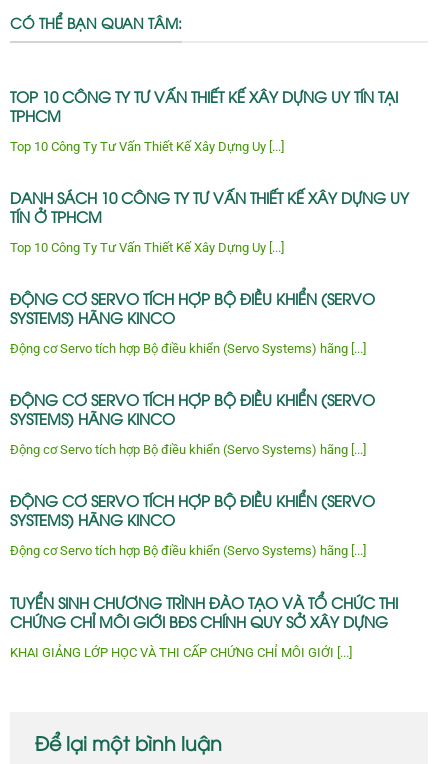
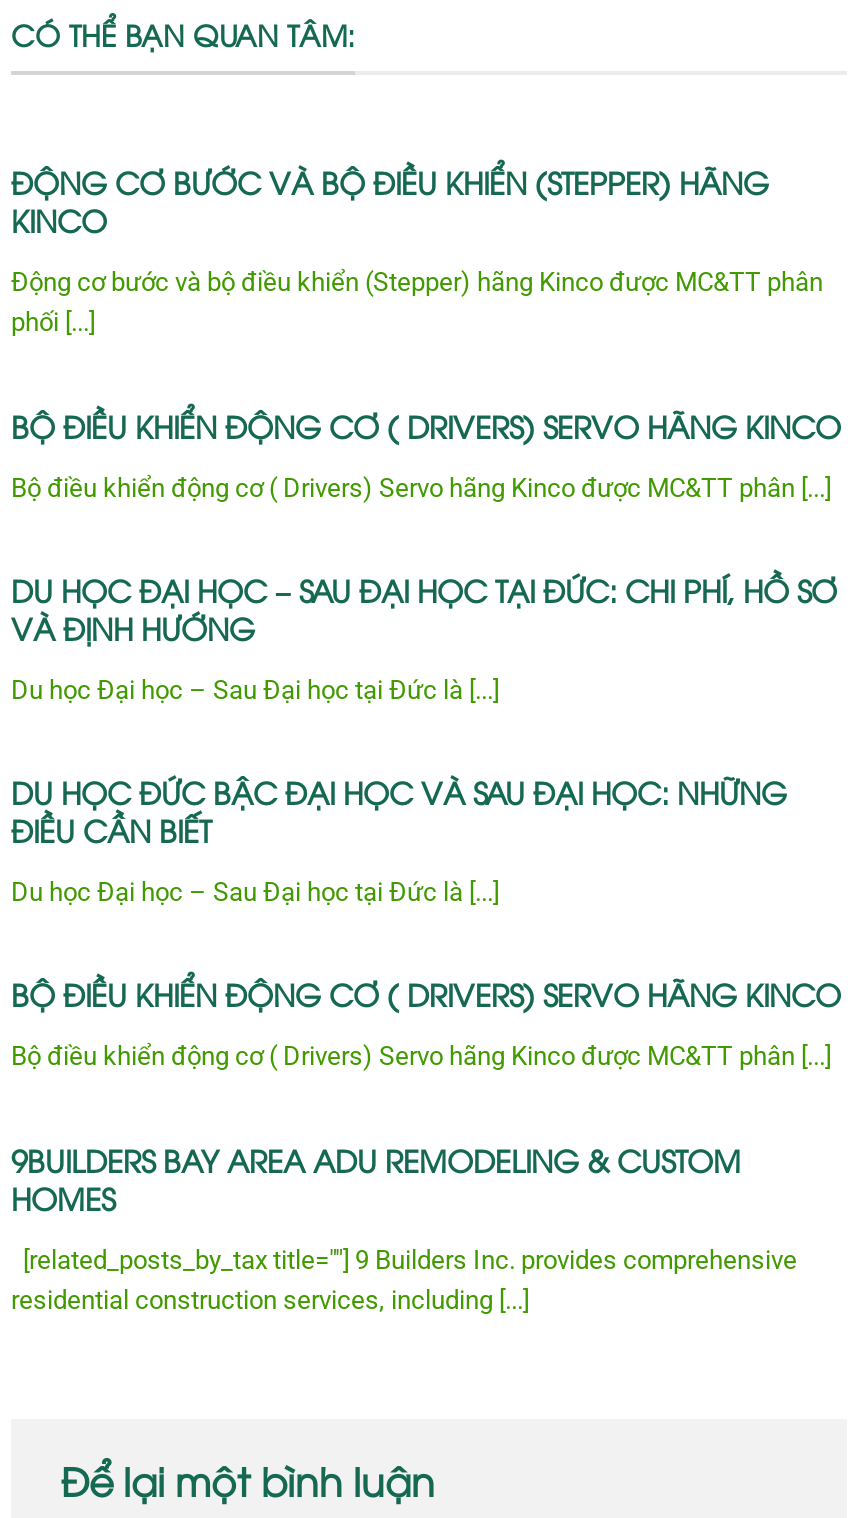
[10,86,398,125] TOP 10 CÔNG TY TƯ VẤN THIẾT KẾ XÂY DỰNG UY TÍN TẠI | TPHCM -> [11,161,769,239] ĐỘNG CƠ BƯỚC VÀ BỘ ĐIỀU KHIỂN (STEPPER) HÃNG | KINCO
[10,139,284,154] Top 10 Công Ty Tư Vấn Thiết Kế Xây Dựng Uy [...] -> [11,267,823,337] Động cơ bước và bộ điều khiển (Stepper) hãng Kinco được MC&TT phân | phối [...]
[10,187,409,226] DANH SÁCH 10 CÔNG TY TƯ VẤN THIẾT KẾ XÂY DỰNG UY | TÍN Ở TPHCM -> [11,404,841,444] BỘ ĐIỀU KHIỂN ĐỘNG CƠ ( DRIVERS) SERVO HÃNG KINCO
[10,240,284,255] Top 10 Công Ty Tư Vấn Thiết Kế Xây Dựng Uy [...] -> [11,472,831,502] Bộ điều khiển động cơ ( Drivers) Servo hãng Kinco được MC&TT phân [...]
[10,288,375,327] ĐỘNG CƠ SERVO TÍCH HỢP BỘ ĐIỀU KHIỂN (SERVO | SYSTEMS) HÃNG KINCO -> [11,568,837,646] DU HỌC ĐẠI HỌC – SAU ĐẠI HỌC TẠI ĐỨC: CHI PHÍ, HỒ SƠ | VÀ ĐỊNH HƯỚNG
[10,341,366,356] Động cơ Servo tích hợp Bộ điều khiển (Servo Systems) hãng [...] -> [11,674,499,704] Du học Đại học – Sau Đại học tại Đức là [...]
[10,389,375,428] ĐỘNG CƠ SERVO TÍCH HỢP BỘ ĐIỀU KHIỂN (SERVO | SYSTEMS) HÃNG KINCO -> [11,771,787,849] DU HỌC ĐỨC BẬC ĐẠI HỌC VÀ SAU ĐẠI HỌC: NHỮNG | ĐIỀU CẦN BIẾT
[10,442,366,457] Động cơ Servo tích hợp Bộ điều khiển (Servo Systems) hãng [...] -> [11,877,499,907] Du học Đại học – Sau Đại học tại Đức là [...]
[10,490,375,529] ĐỘNG CƠ SERVO TÍCH HỢP BỘ ĐIỀU KHIỂN (SERVO | SYSTEMS) HÃNG KINCO -> [11,974,841,1014] BỘ ĐIỀU KHIỂN ĐỘNG CƠ ( DRIVERS) SERVO HÃNG KINCO
[10,543,366,558] Động cơ Servo tích hợp Bộ điều khiển (Servo Systems) hãng [...] -> [11,1042,831,1072] Bộ điều khiển động cơ ( Drivers) Servo hãng Kinco được MC&TT phân [...]
[10,592,398,631] TUYỂN SINH CHƯƠNG TRÌNH ĐÀO TẠO VÀ TỔ CHỨC THI | CHỨNG CHỈ MÔI GIỚI BĐS CHÍNH QUY SỞ XÂY DỰNG -> [11,1138,741,1216] 9BUILDERS BAY AREA ADU REMODELING & CUSTOM | HOMES
[10,645,352,660] KHAI GIẢNG LỚP HỌC VÀ THI CẤP CHỨNG CHỈ MÔI GIỚI [...] -> [11,1244,797,1314] [related_posts_by_tax title=""] 9 Builders Inc. provides comprehensive | residential construction services, including [...]

